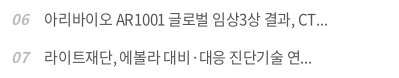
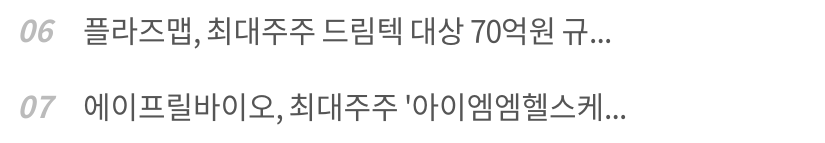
[44,8,327,30] 아리바이오 AR1001 글로벌 임상3상 결과, CT... -> [83,9,611,53] 플라즈맵, 최대주주 드림텍 대상 70억원 규...
[44,46,311,68] 라이트재단, 에볼라 대비·대응 진단기술 연... -> [83,85,627,129] 에이프릴바이오, 최대주주 '아이엠엠헬스케...

